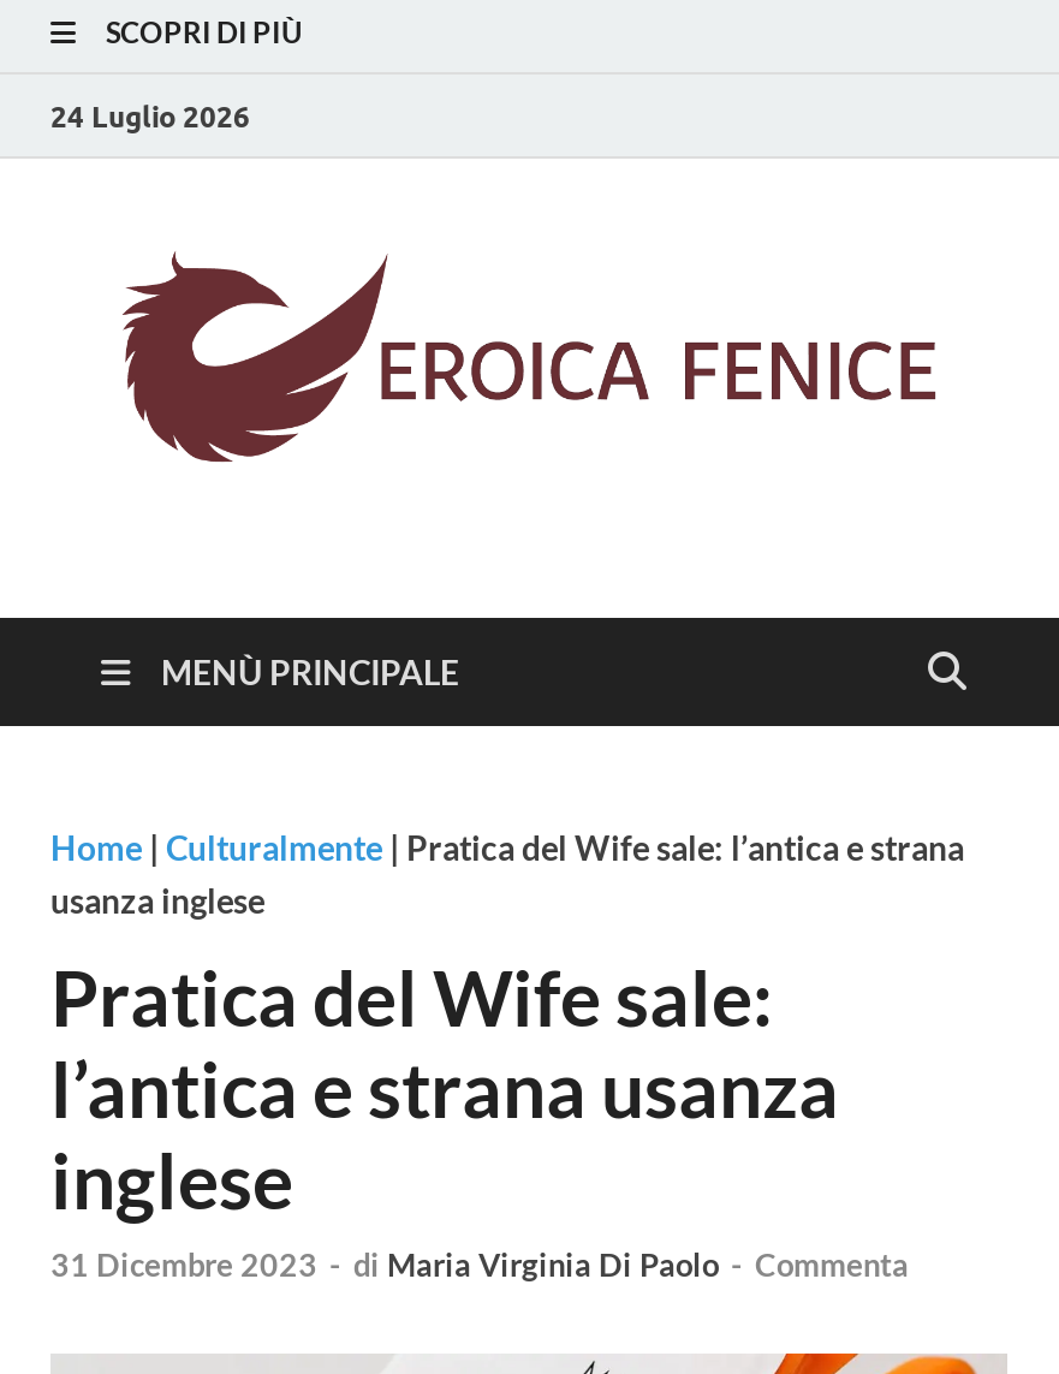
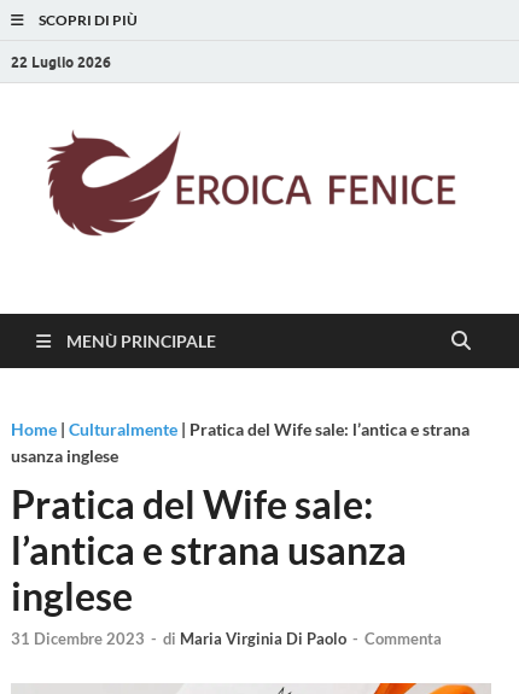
[50,97,250,133] 24 Luglio 2026 -> [11,53,111,71] 22 Luglio 2026

